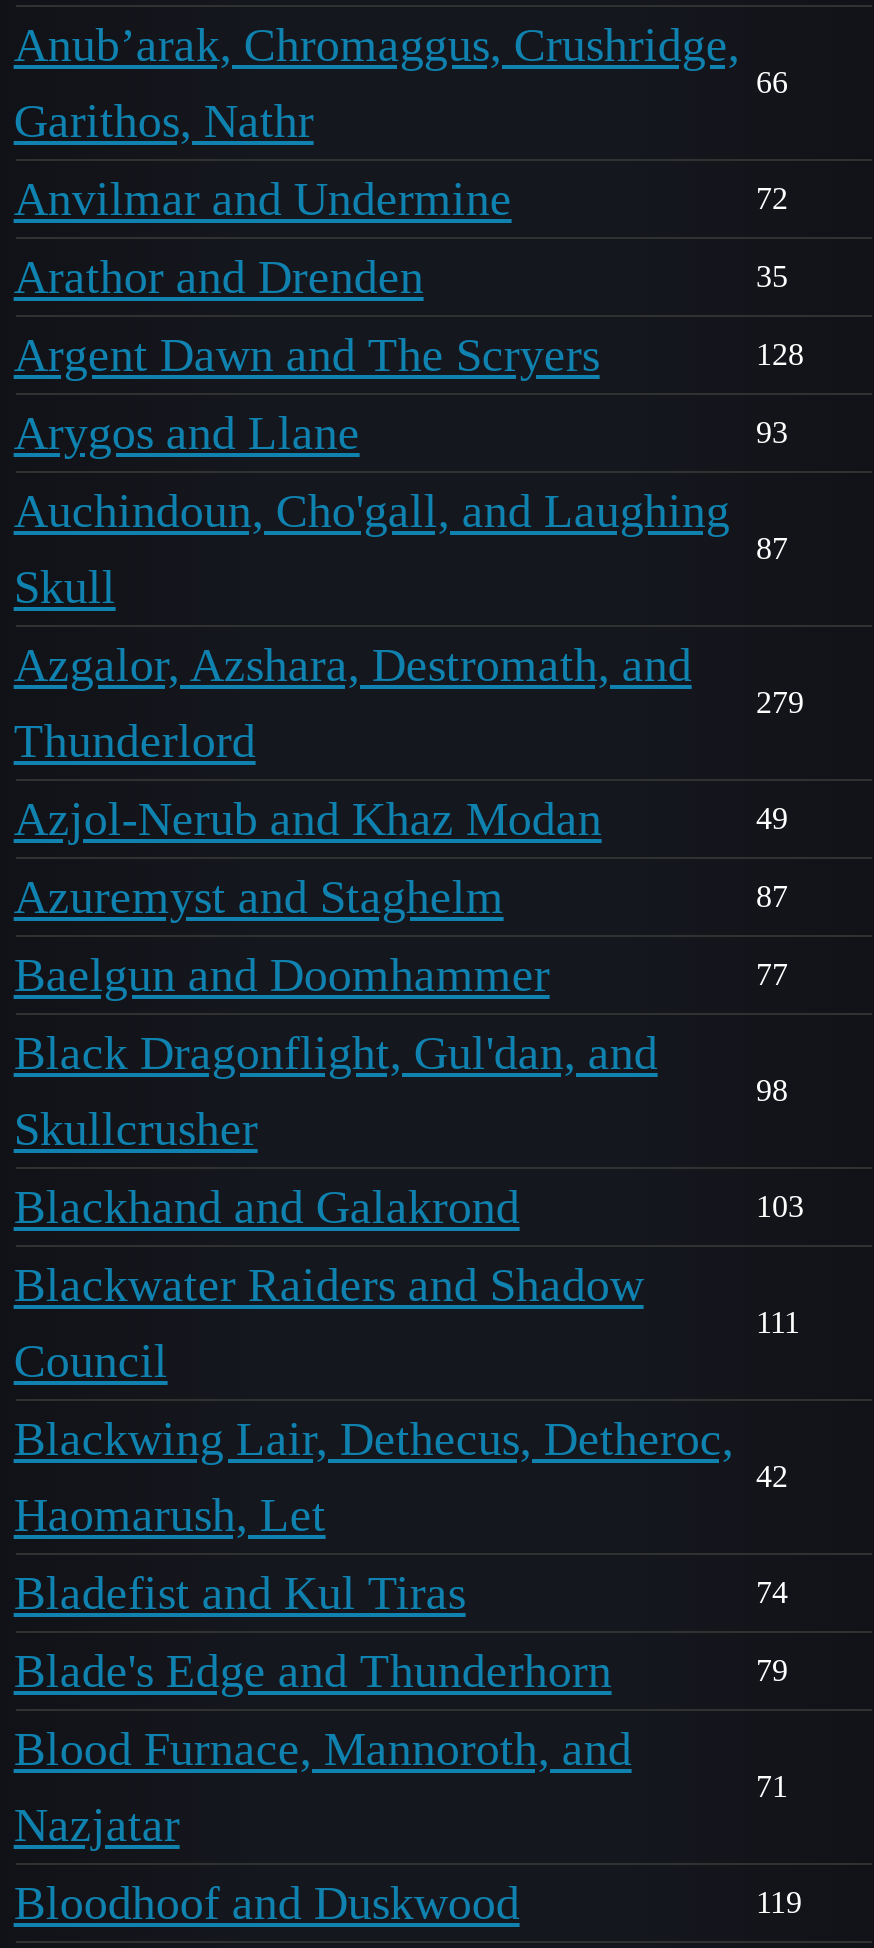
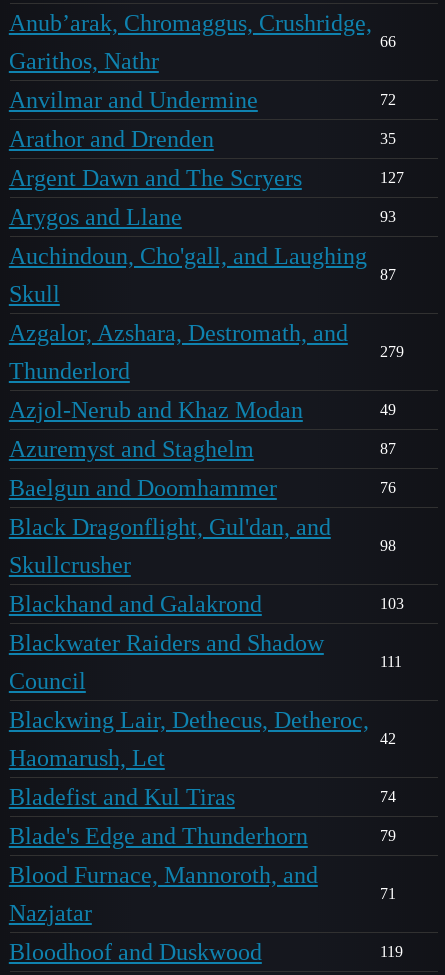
[756,337,804,371] 128 -> [380,169,404,186] 127
[756,957,788,991] 77 -> [380,479,396,496] 76

